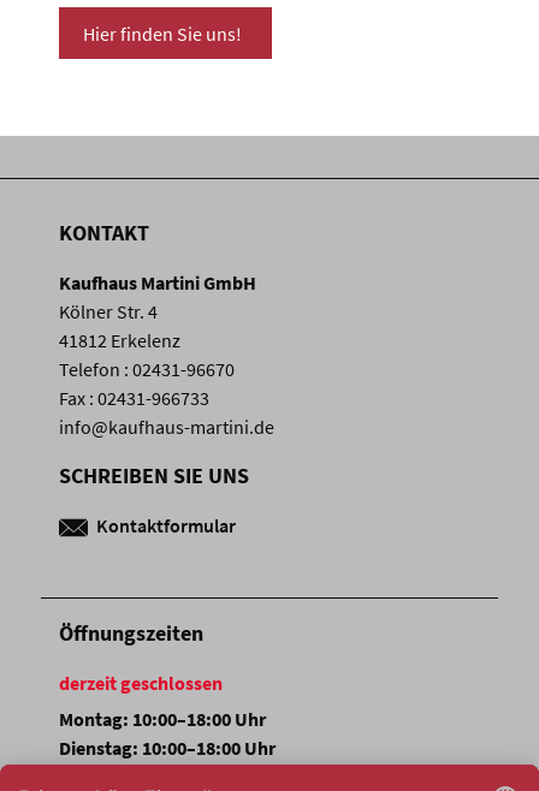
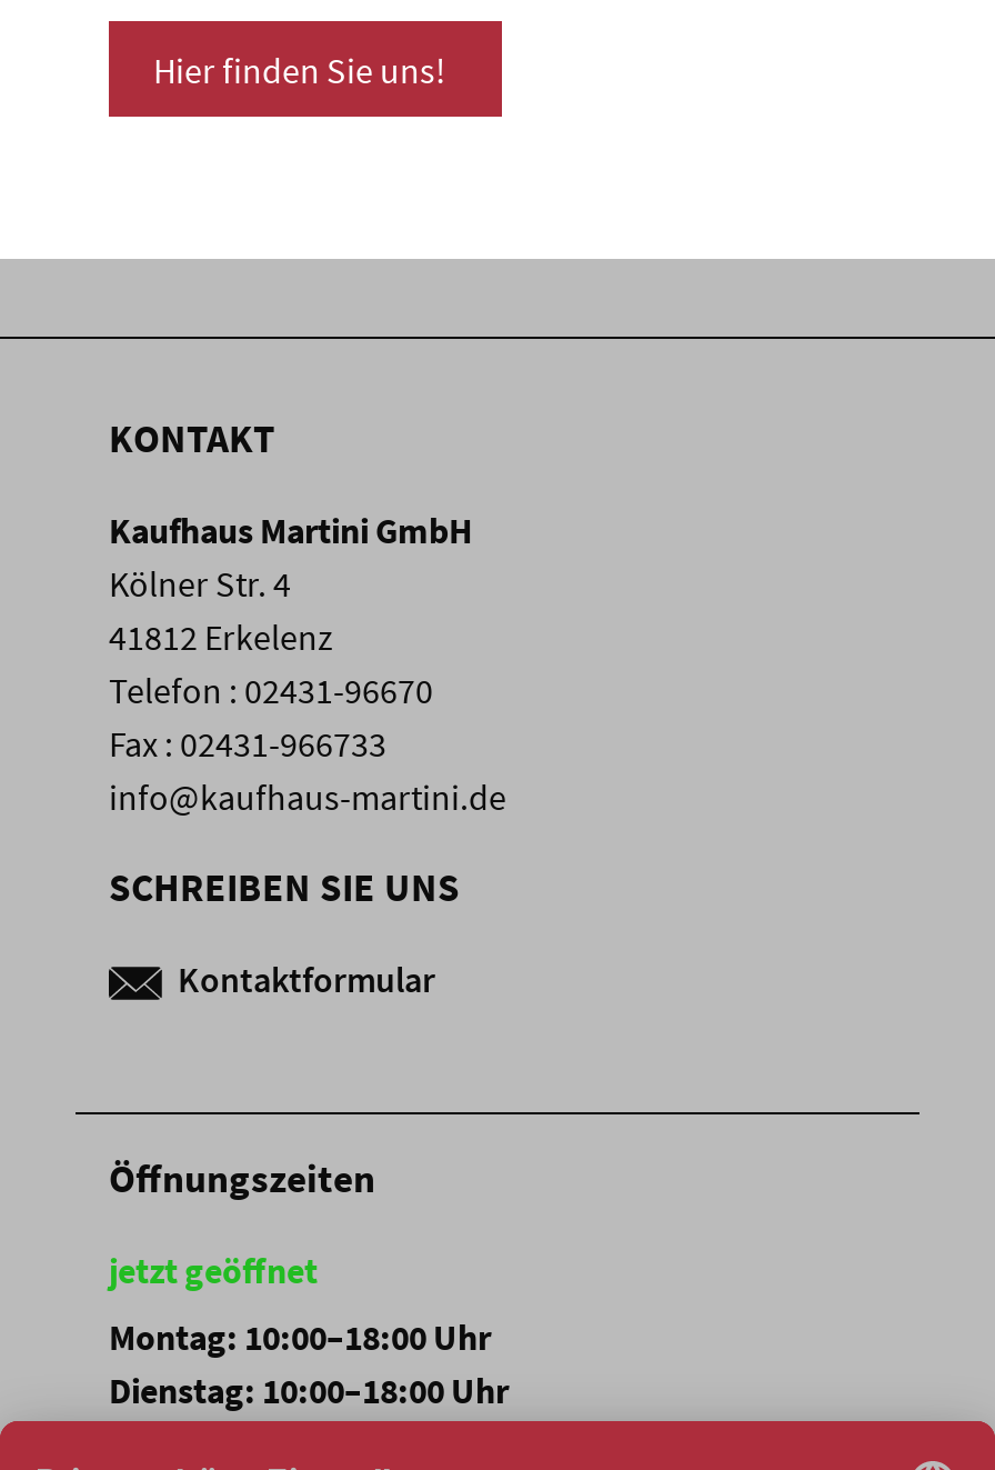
[59,671,223,695] derzeit geschlossen -> [109,1247,318,1292] jetzt geöffnet

